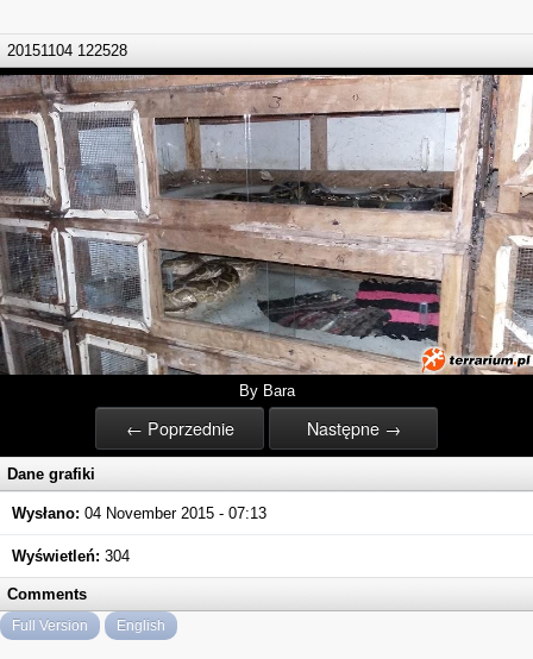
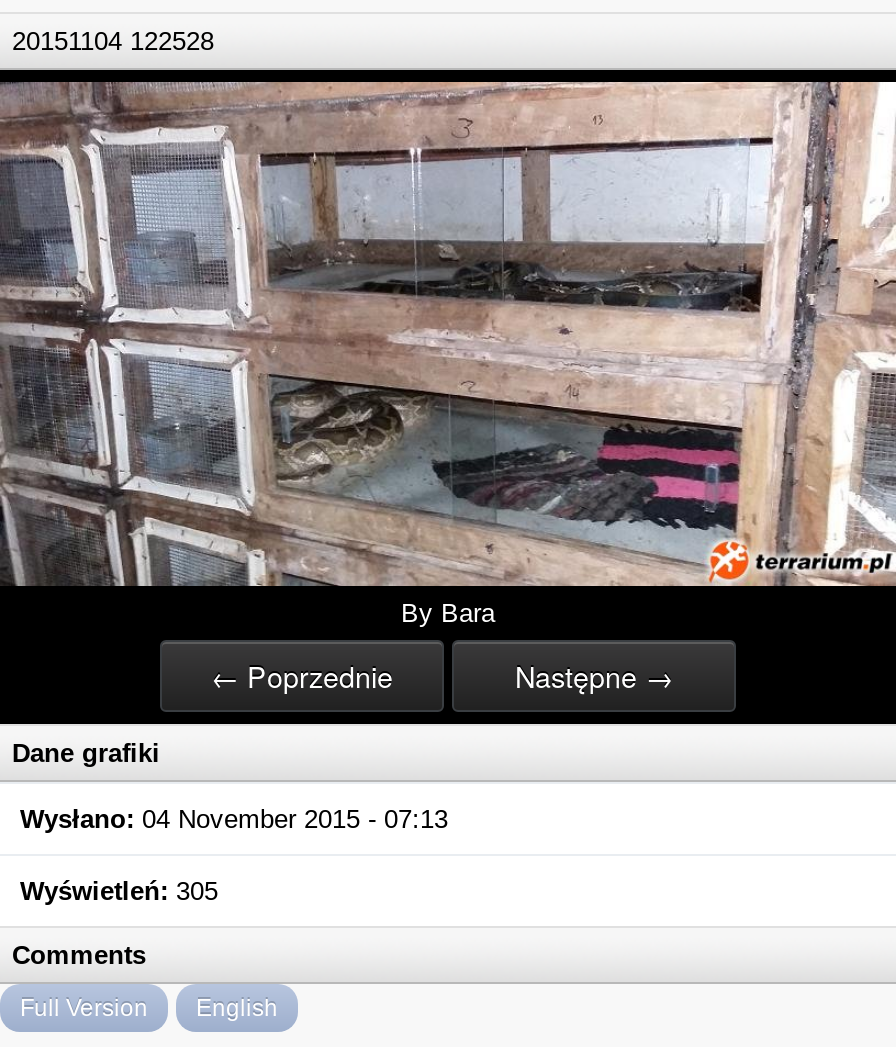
[12,547,130,565] Wyświetleń: 304 -> [20,876,218,906] Wyświetleń: 305

